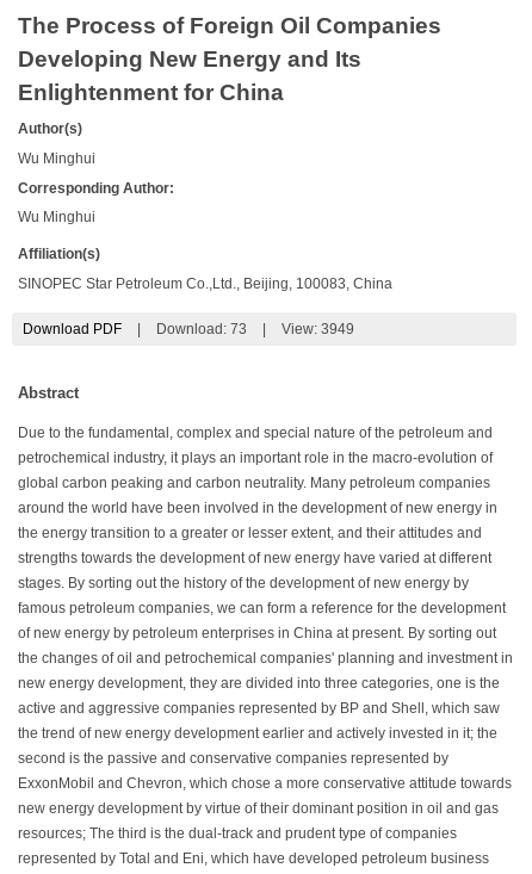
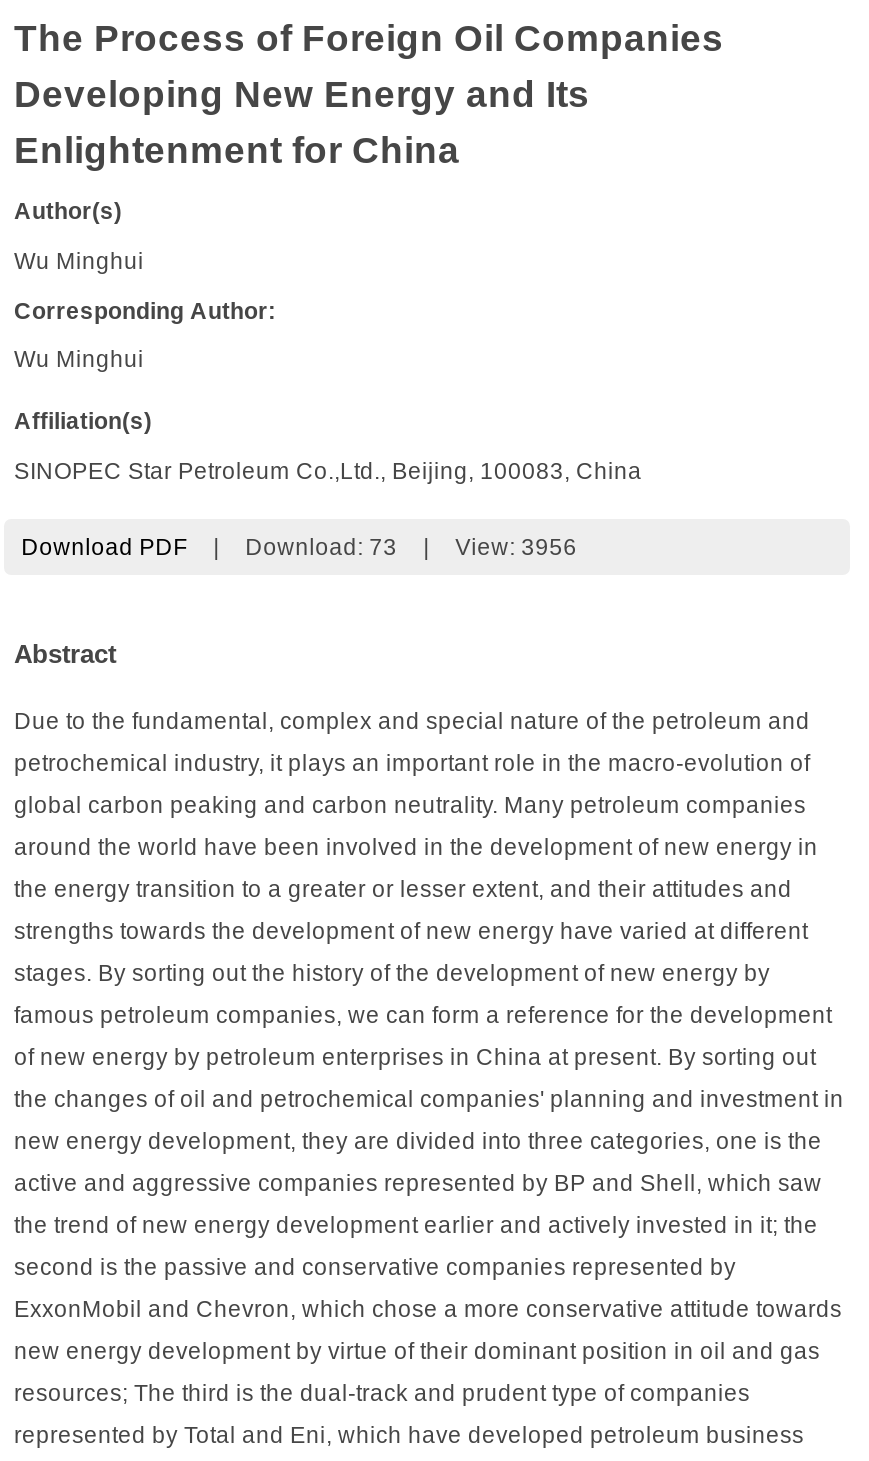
[281,321,354,336] View: 3949 -> [455,534,577,558] View: 3956

